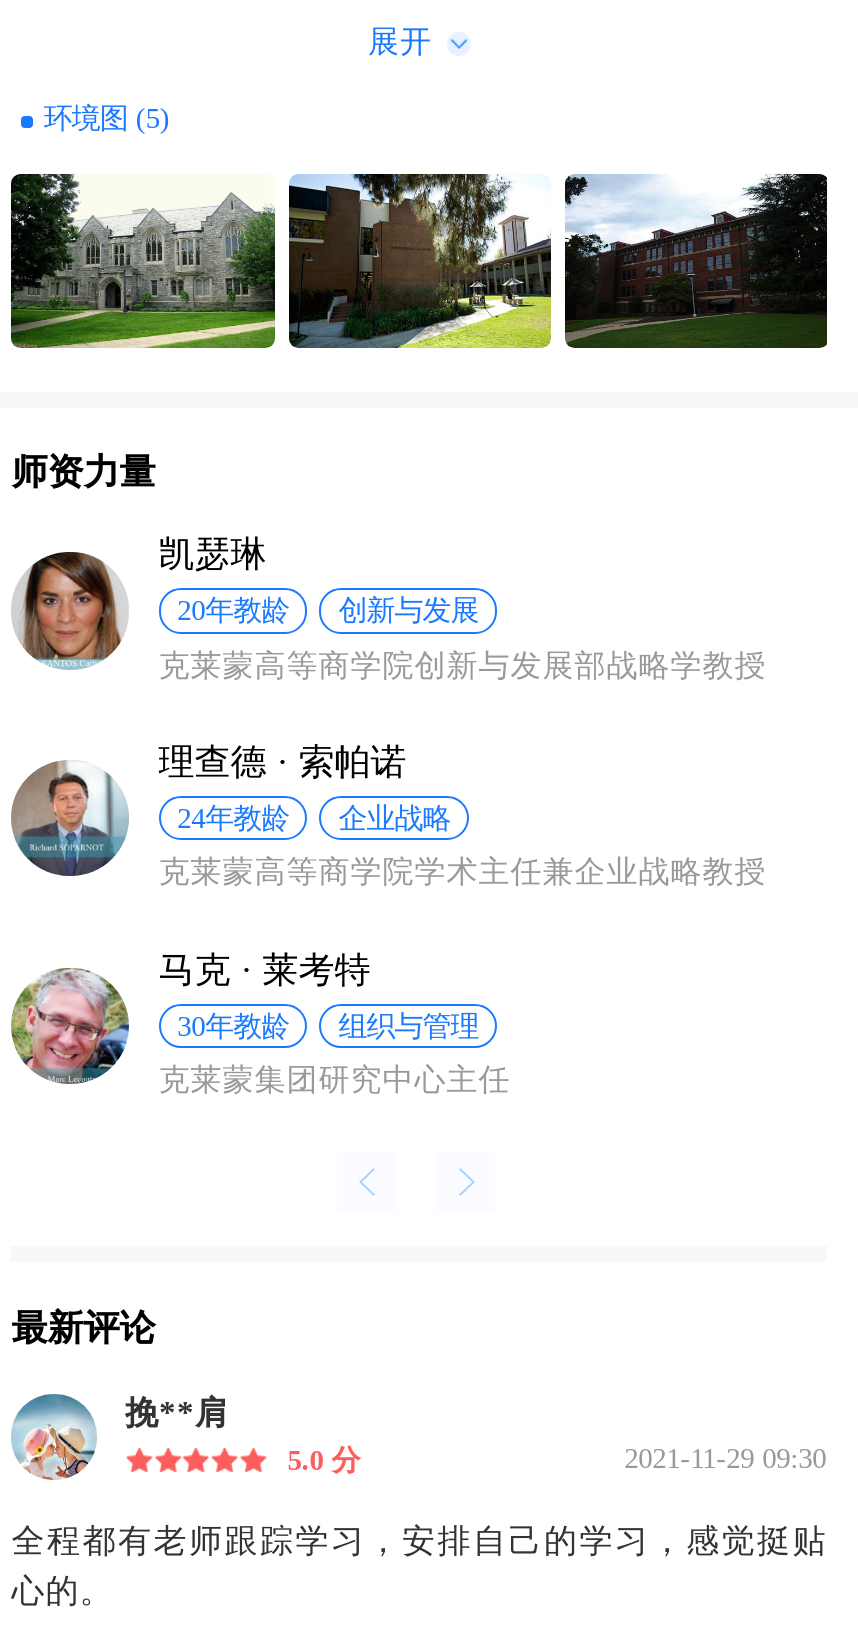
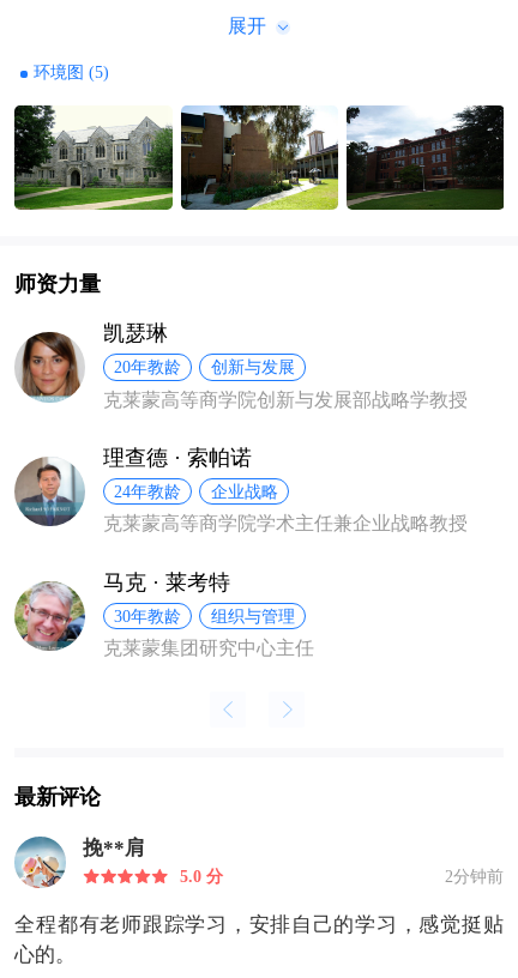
[624,1442,826,1474] 2021-11-29 09:30 -> [444,866,503,886] 2分钟前

